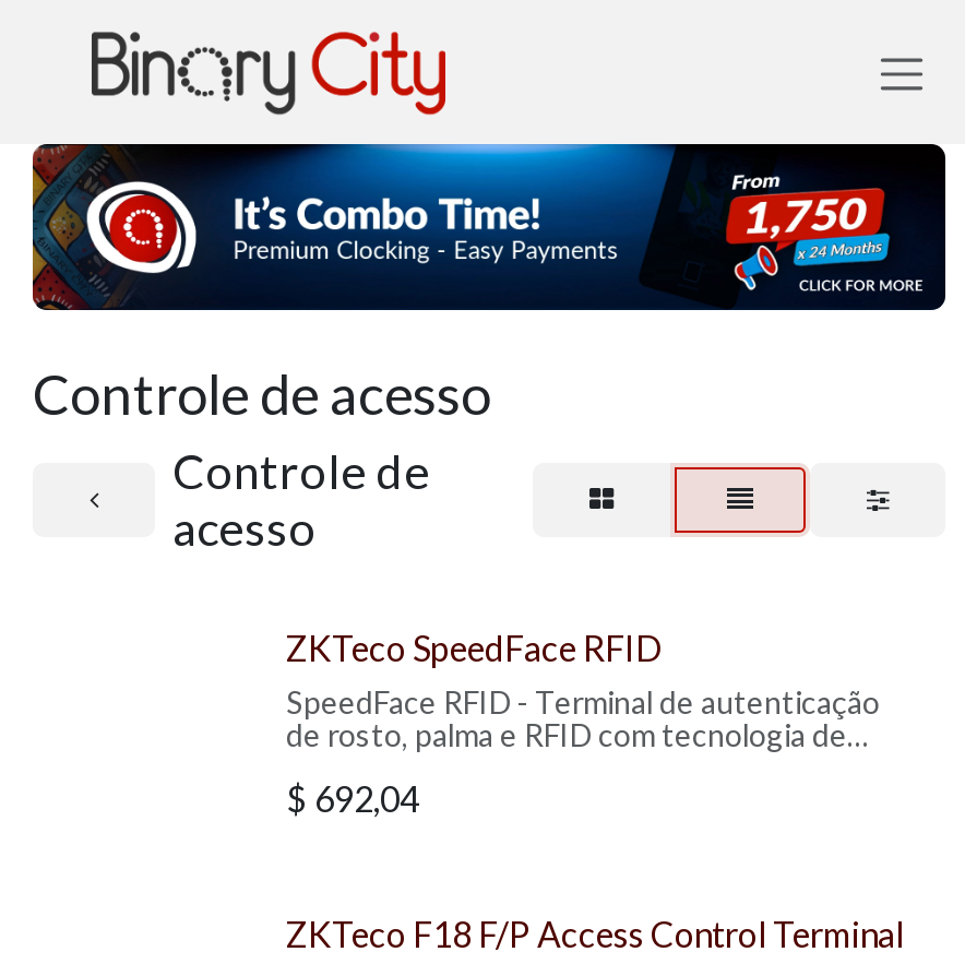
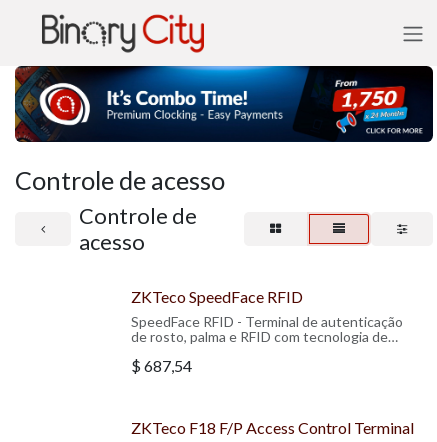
[286,777,419,819] $692,04 -> [131,356,192,375] $687,54

